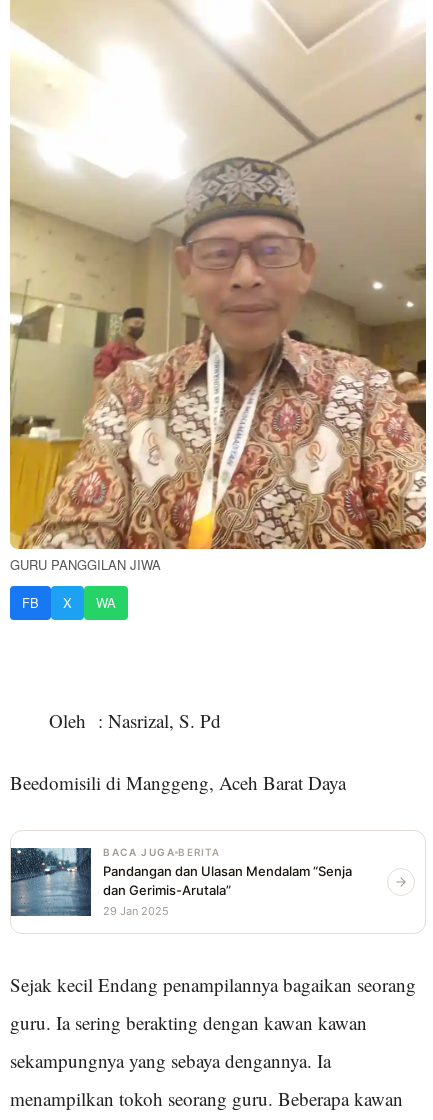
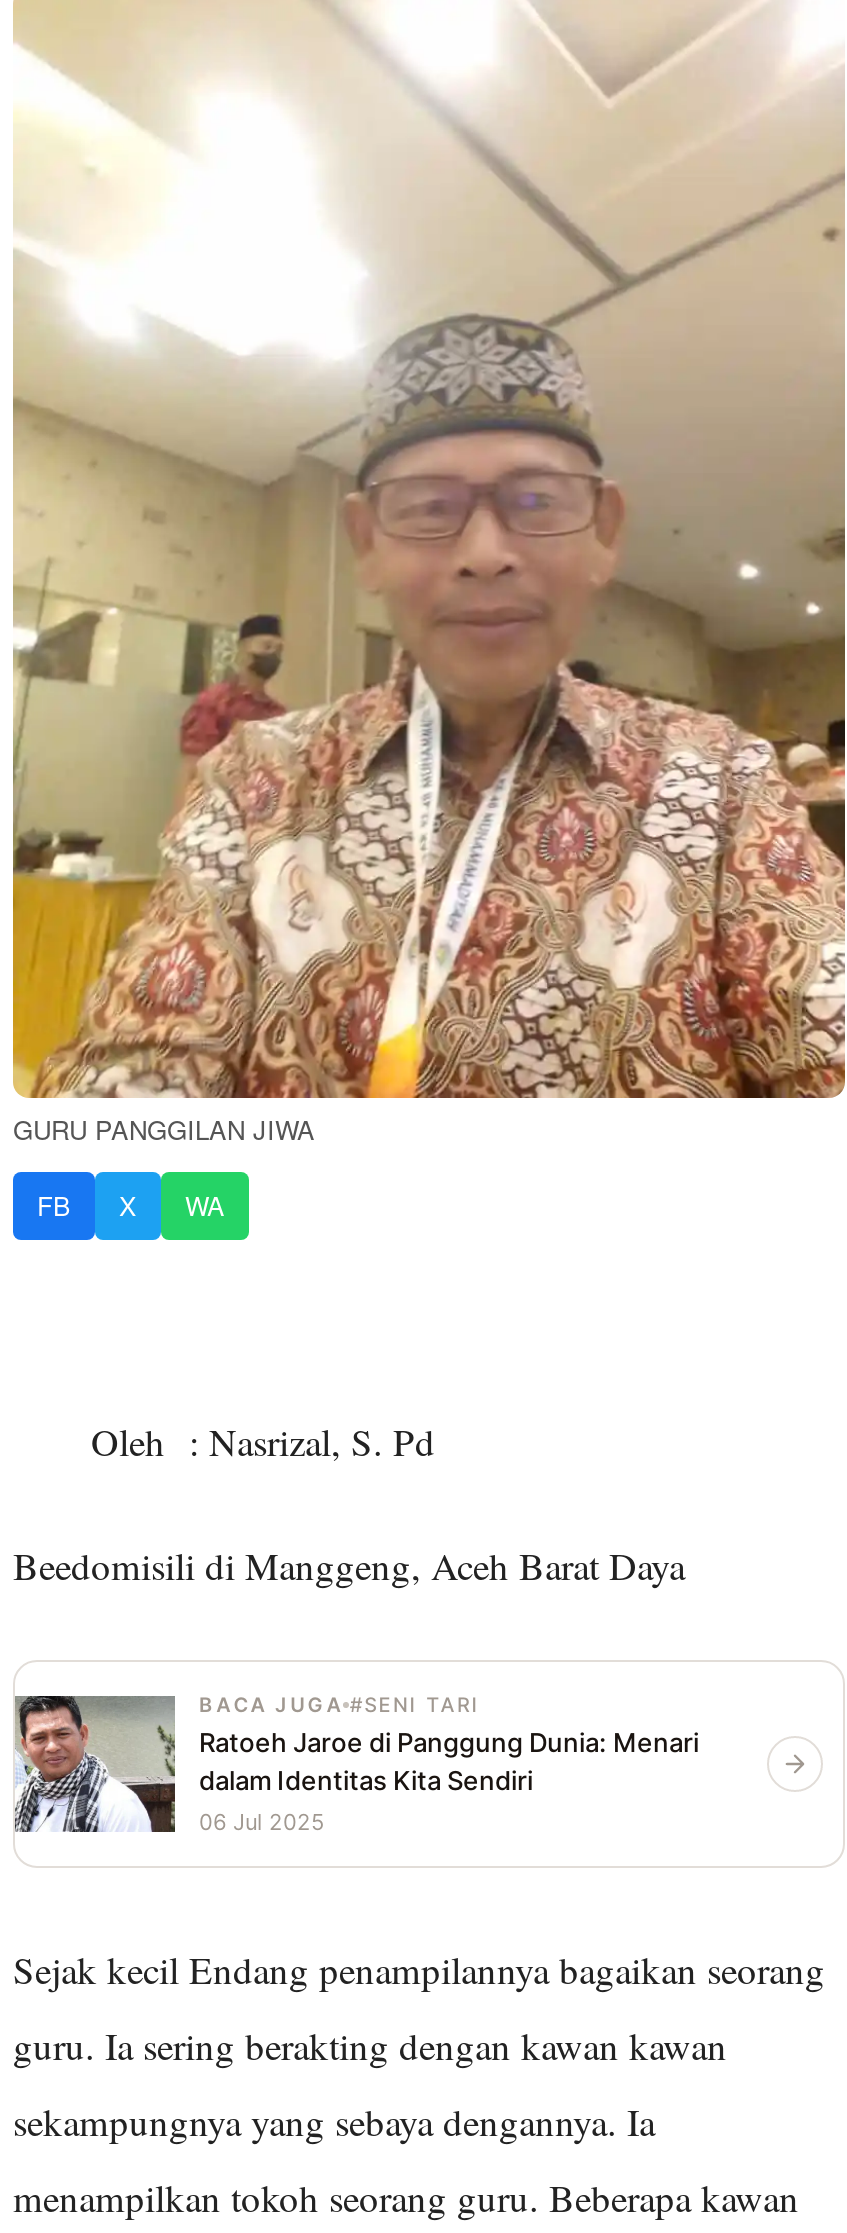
[10,846,352,918] [image] | BACA JUGA BERITA | Pandangan dan Ulasan Mendalam “Senja | dan Gerimis-Arutala” | 29 Jan 2025 -> [13,1692,699,1836] [image] | BACA JUGA #SENI TARI | Ratoeh Jaroe di Panggung Dunia: Menari | dalam Identitas Kita Sendiri | 06 Jul 2025

